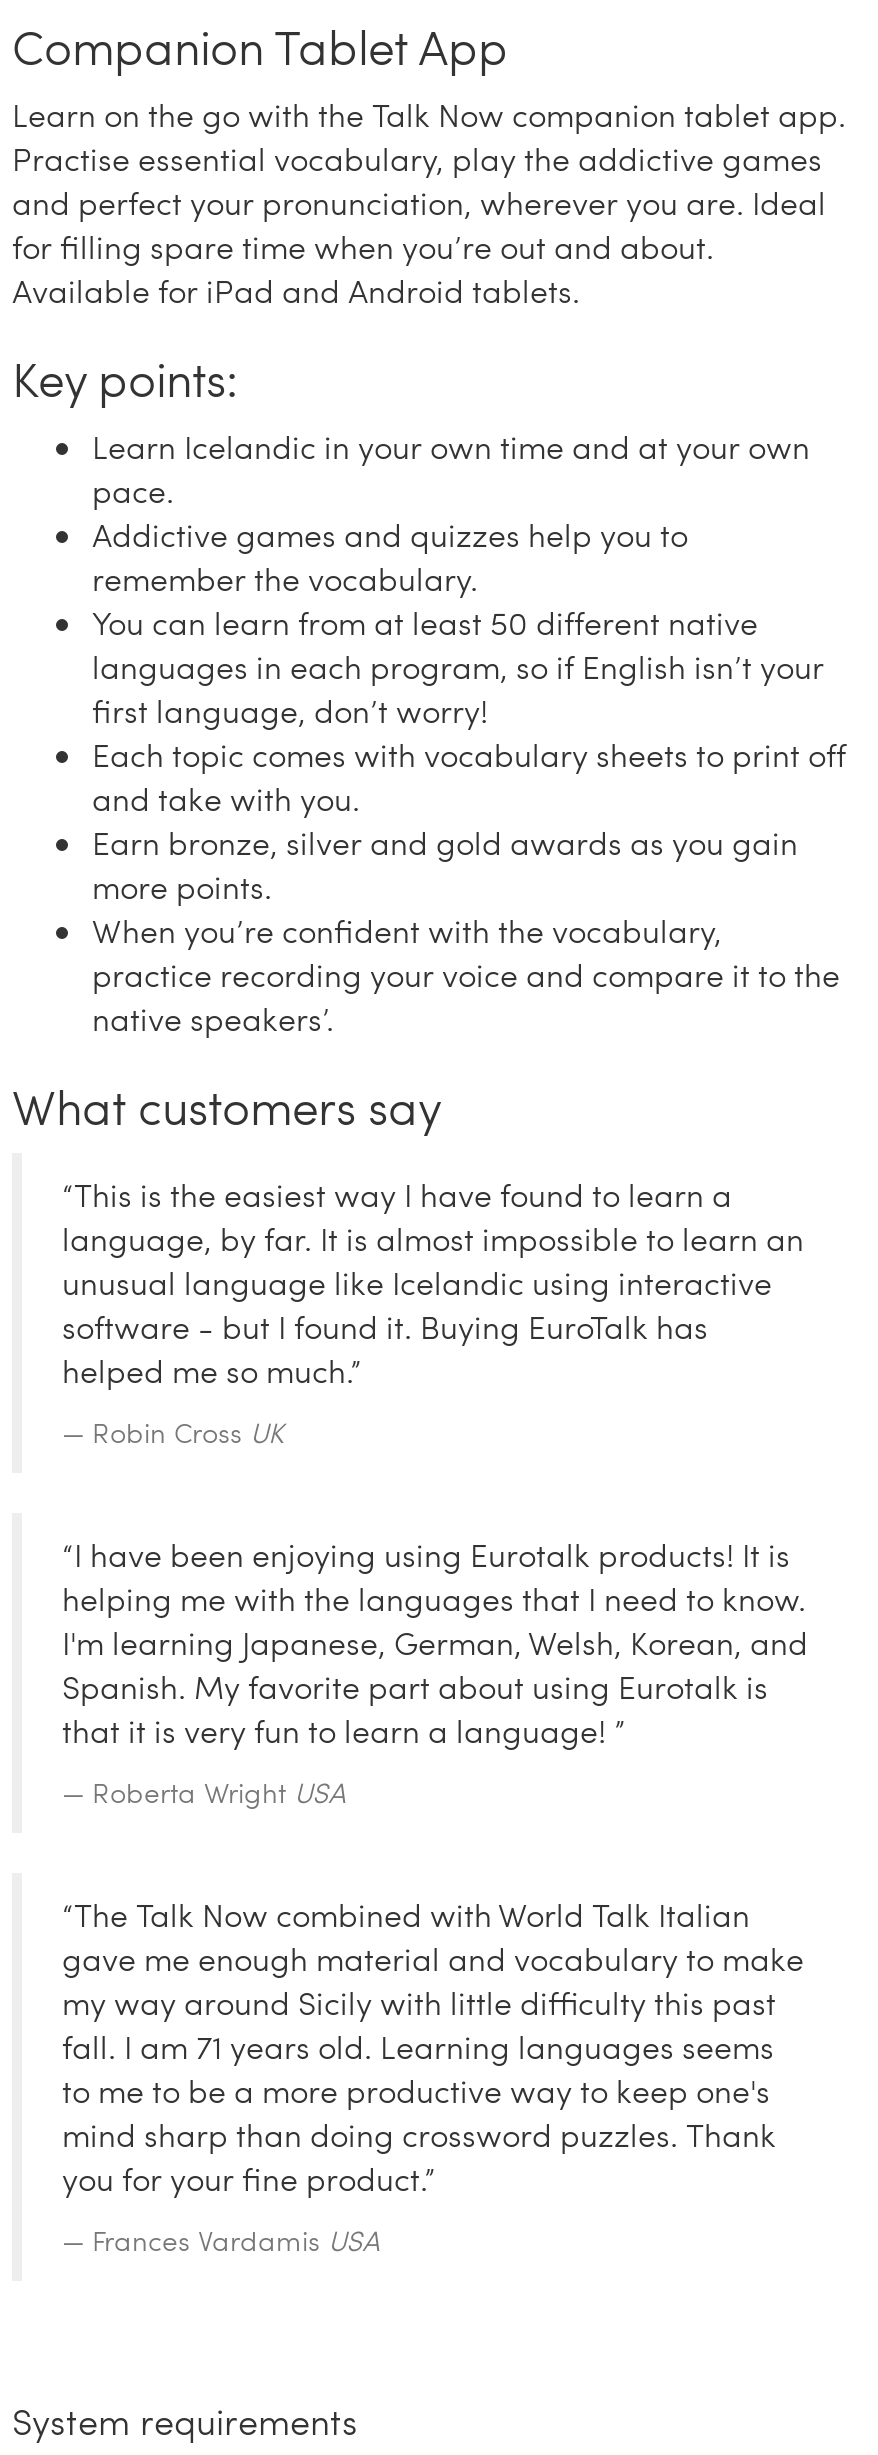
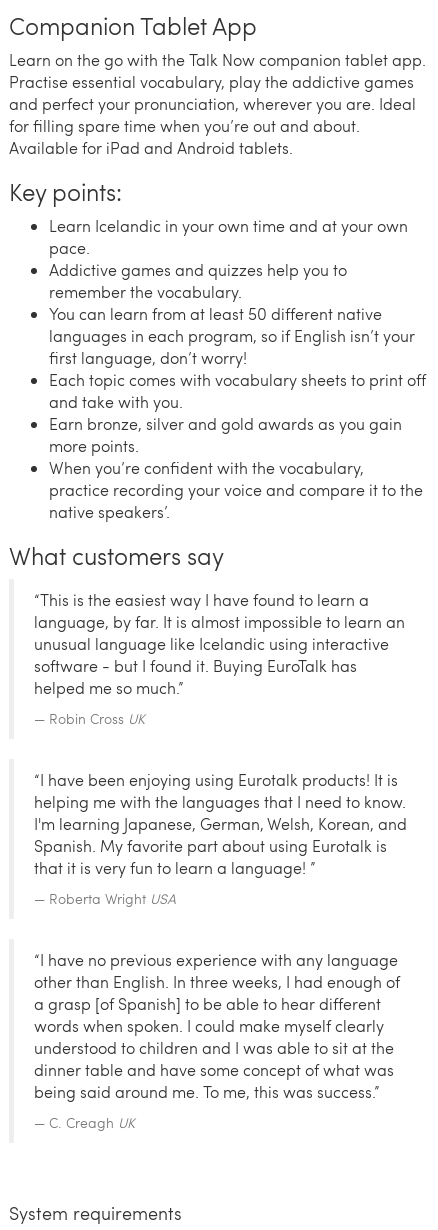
[62,1894,804,2200] “The Talk Now combined with World Talk Italian | gave me enough material and vocabulary to make | my way around Sicily with little difficulty this past | fall. I am 71 years old. Learning languages seems | to me to be a more productive way to keep one's | mind sharp than doing crossword puzzles. Thank | you for your fine product.” -> [34,949,400,1102] “I have no previous experience with any language | other than English. In three weeks, I had enough of | a grasp [of Spanish] to be able to hear different | words when spoken. I could make myself clearly | understood to children and I was able to sit at the | dinner table and have some concept of what was | being said around me. To me, this was success.”
[92,2222,380,2260] Frances Vardamis USA -> [49,1113,135,1132] C. Creagh UK

